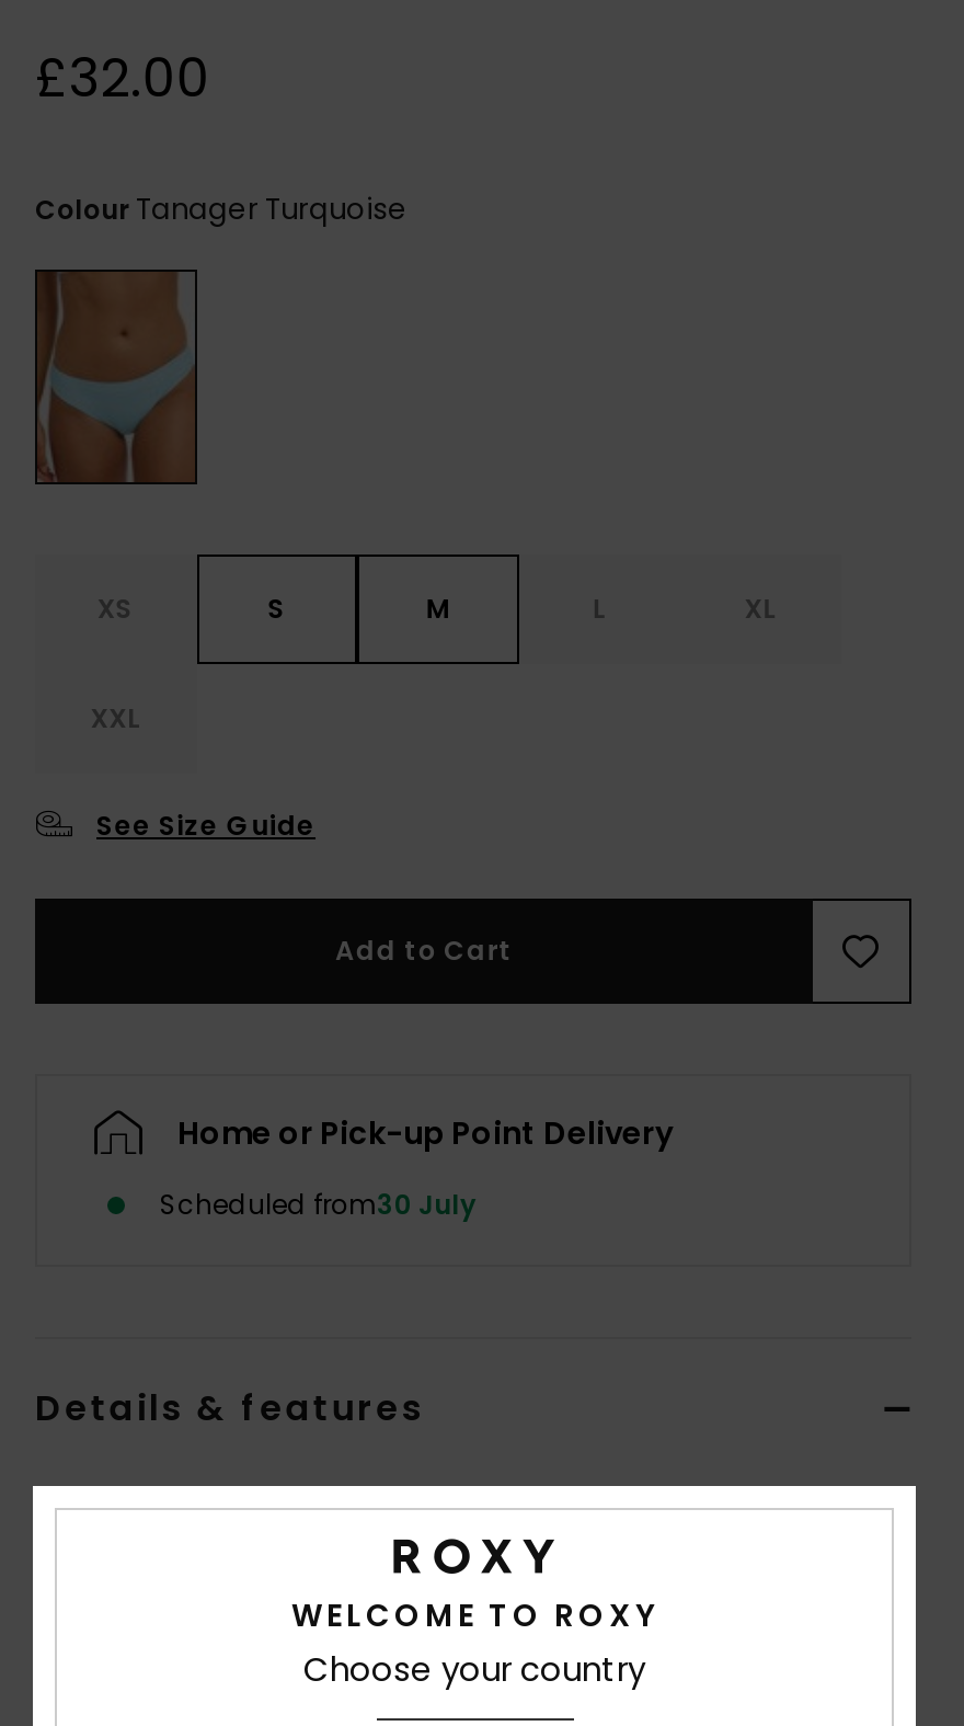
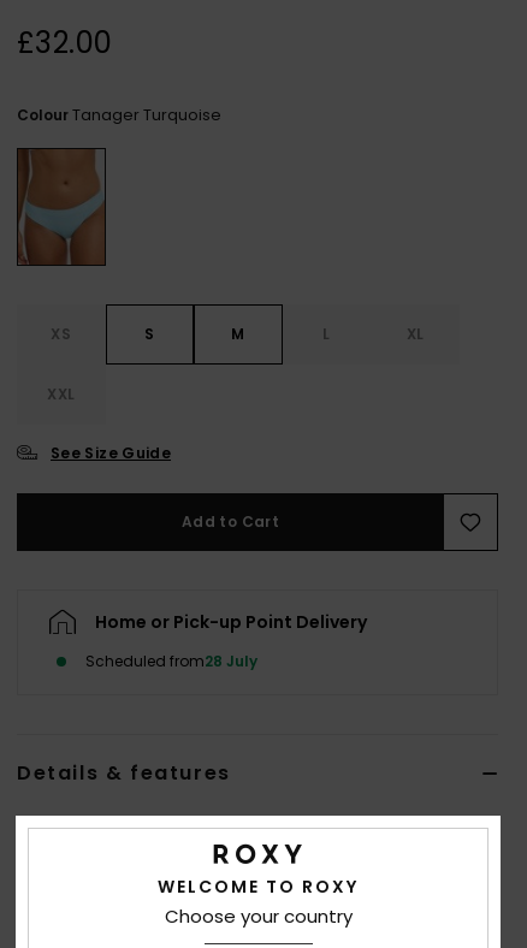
[160,1186,475,1223] Scheduled from30 July -> [85,651,257,671] Scheduled from28 July

